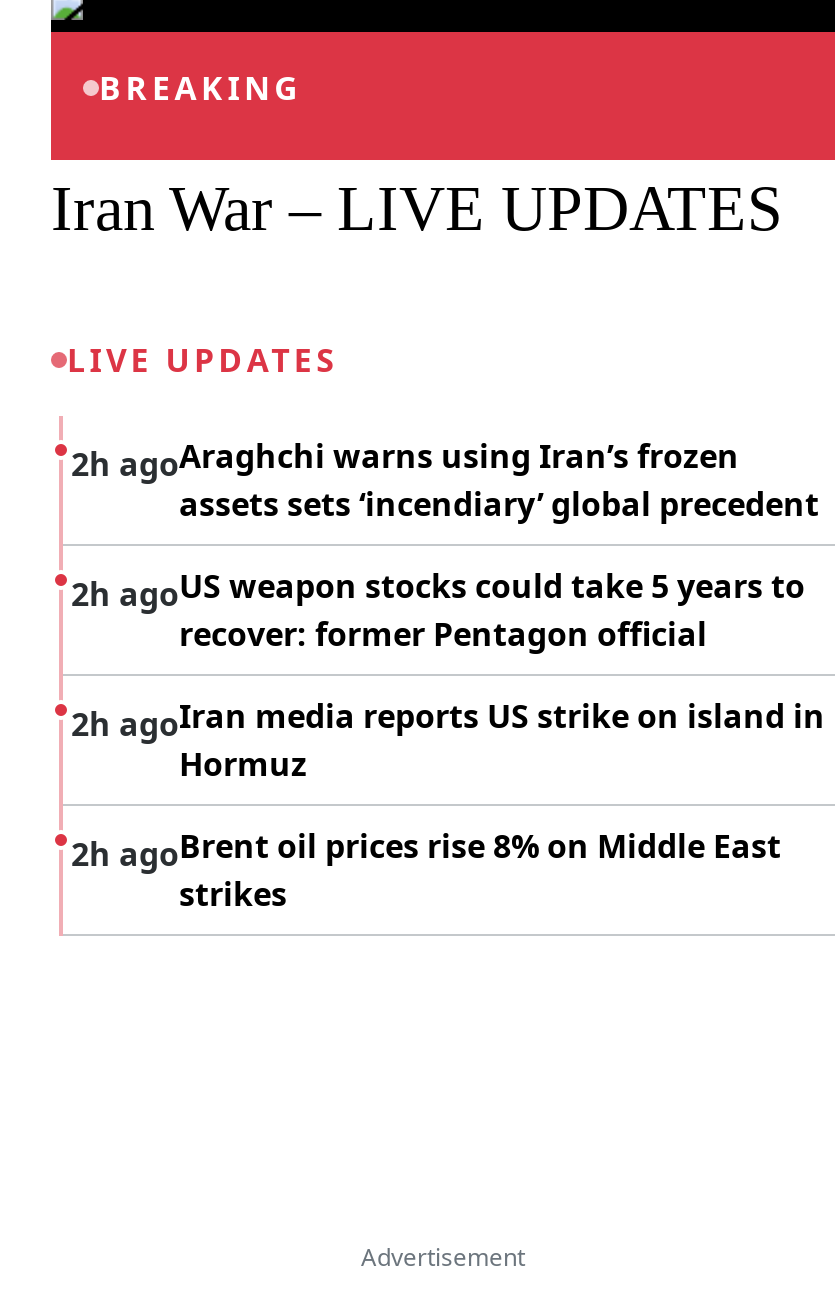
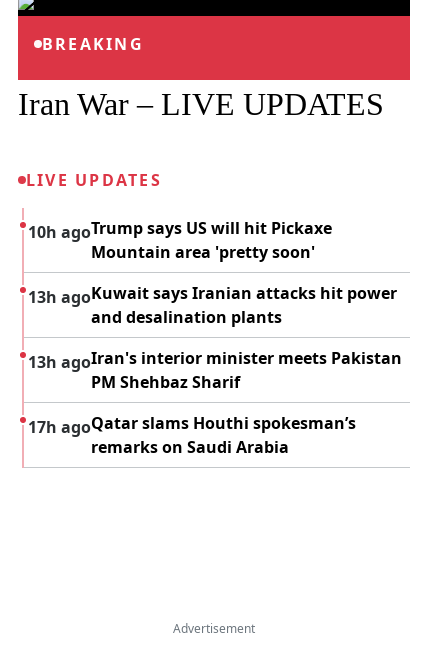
[71,435,819,527] 2h agoAraghchi warns using Iran’s frozen | assets sets ‘incendiary’ global precedent -> [28,217,332,263] 10h agoTrump says US will hit Pickaxe | Mountain area 'pretty soon'
[71,565,805,657] 2h agoUS weapon stocks could take 5 years to | recover: former Pentagon official -> [28,282,397,328] 13h agoKuwait says Iranian attacks hit power | and desalination plants
[71,695,825,787] 2h agoIran media reports US strike on island in | Hormuz -> [28,347,402,393] 13h agoIran's interior minister meets Pakistan | PM Shehbaz Sharif
[71,825,781,917] 2h agoBrent oil prices rise 8% on Middle East | strikes -> [28,412,356,458] 17h agoQatar slams Houthi spokesman’s | remarks on Saudi Arabia

